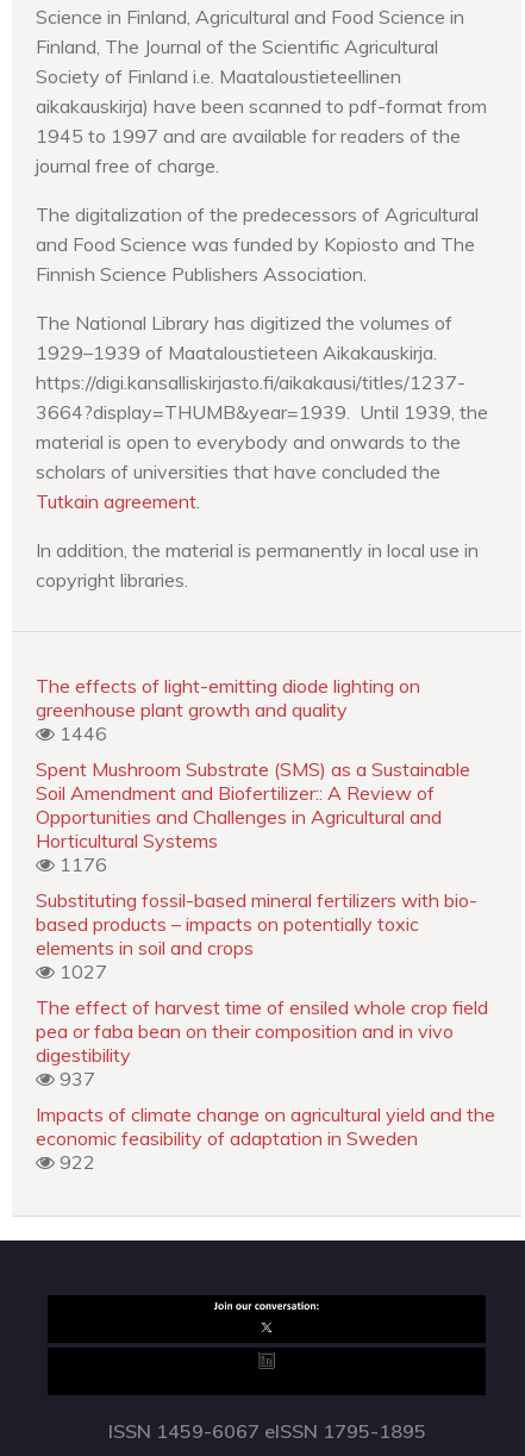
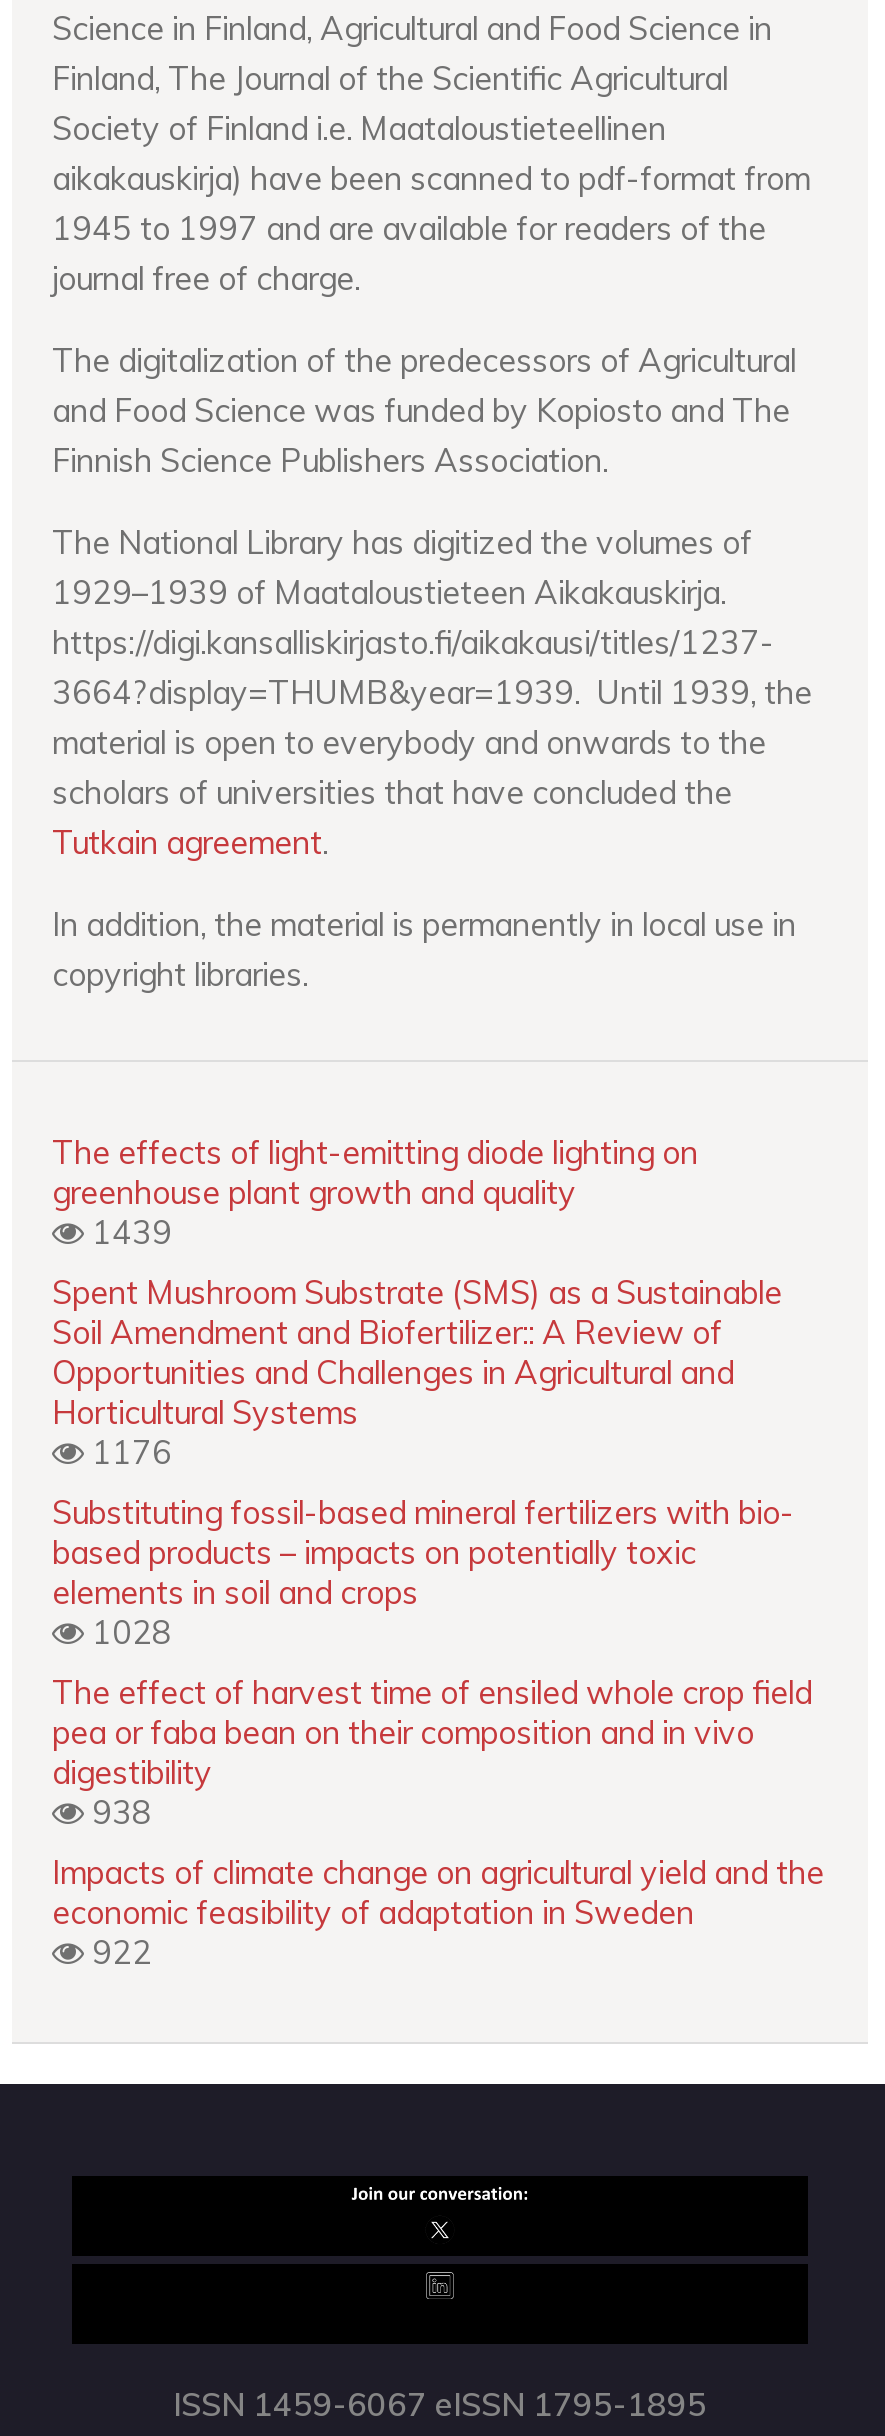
[55,721,107,745] 1446 -> [84,1211,172,1251] 1439
[55,959,107,983] 1027 -> [84,1611,172,1651] 1028
[55,1066,95,1090] 937 -> [84,1791,152,1831] 938

